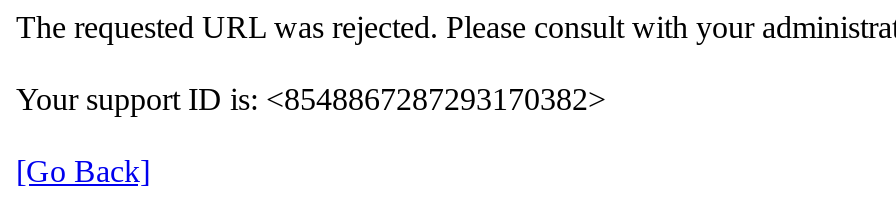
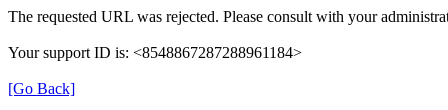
[16,82,606,116] Your support ID is: <8548867287293170382> -> [8,44,302,61] Your support ID is: <8548867287288961184>

